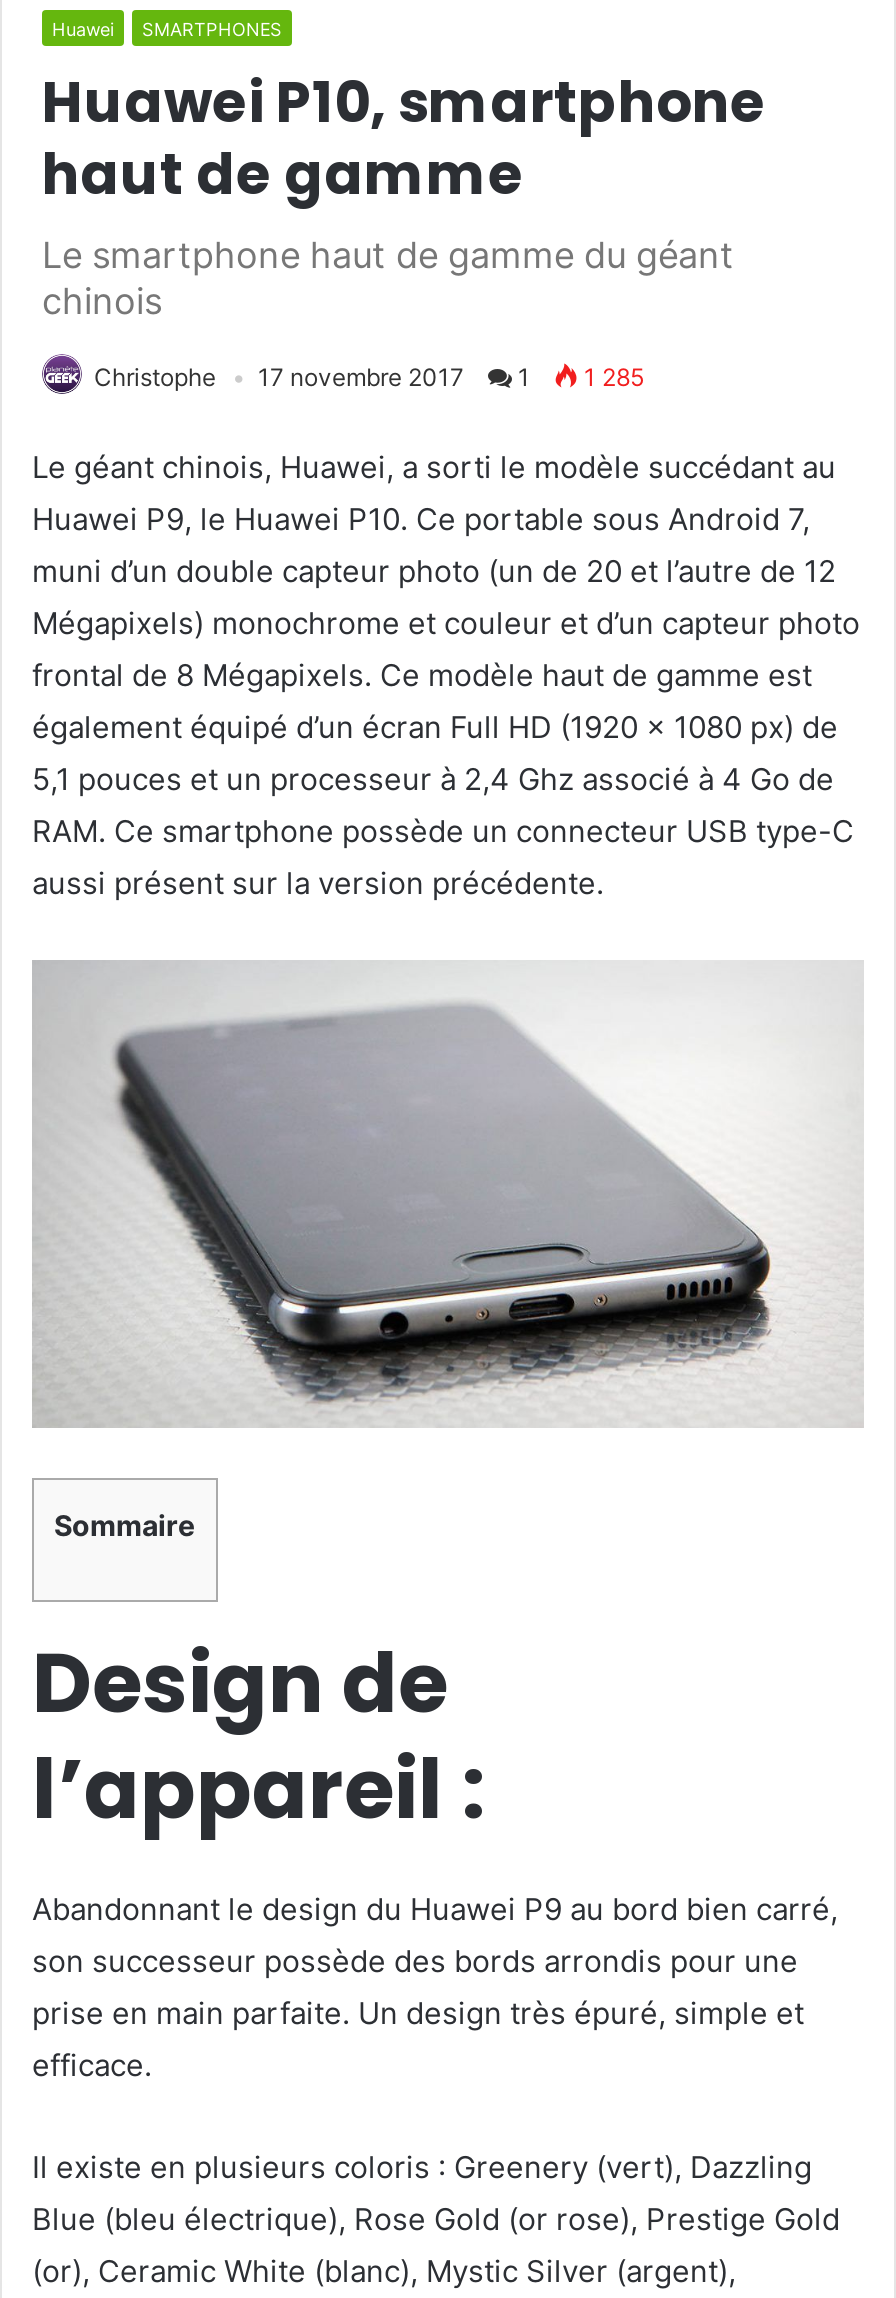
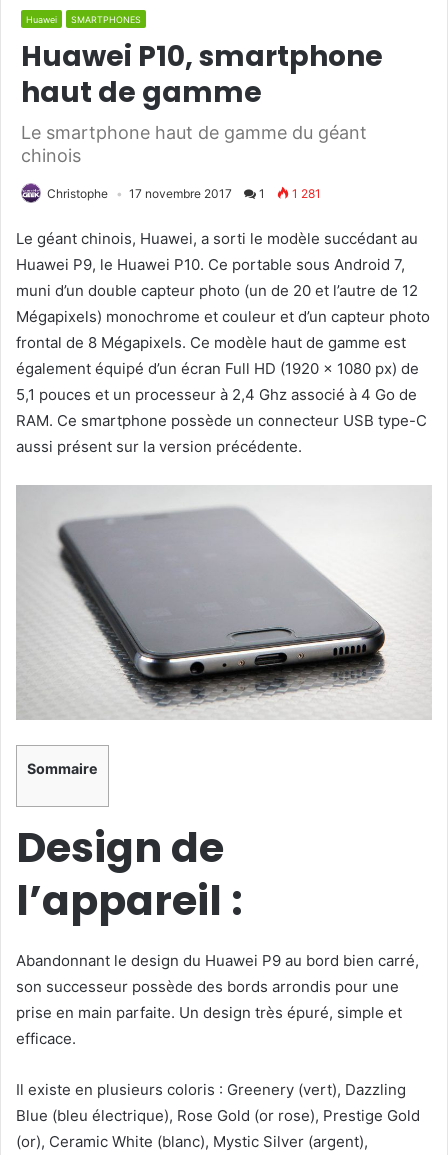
[94,361,644,391] Christophe 17 novembre 2017 1 1 285 -> [47,186,321,201] Christophe 17 novembre 2017 1 1 281

